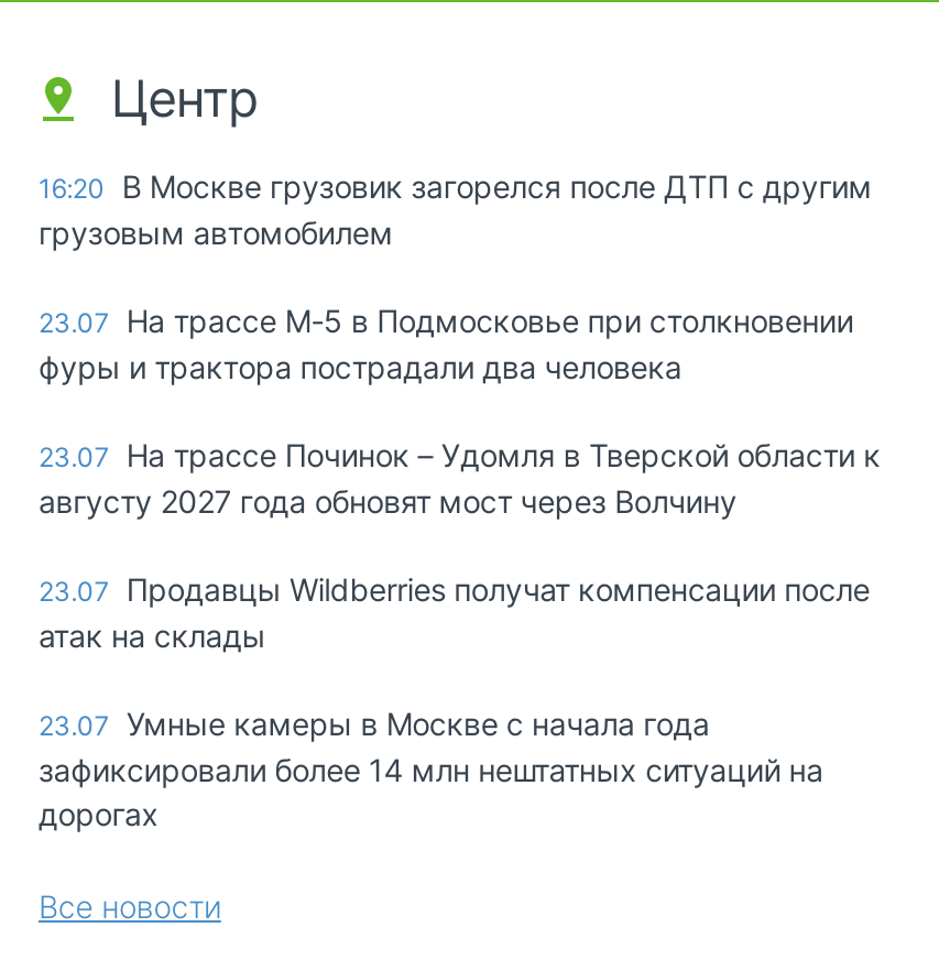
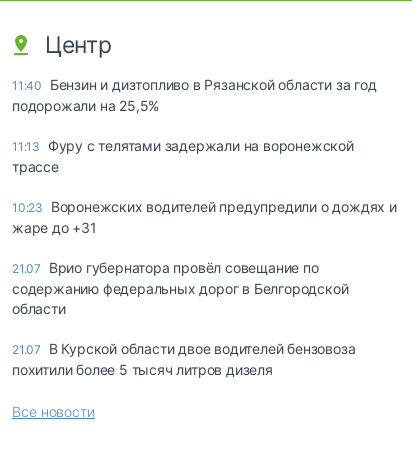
[39,168,872,251] 16:20 В Москве грузовик загорелся после ДТП с другим | грузовым автомобилем -> [12,76,377,114] 11:40 Бензин и дизтопливо в Рязанской области за год | подорожали на 25,5%
[39,302,853,386] 23.07 На трассе М-5 в Подмосковье при столкновении | фуры и трактора пострадали два человека -> [12,137,354,175] 11:13 Фуру с телятами задержали на воронежской | трассе
[39,436,880,520] 23.07 На трассе Починок – Удомля в Тверской области к | августу 2027 года обновят мост через Волчину -> [12,198,397,236] 10:23 Воронежских водителей предупредили о дождях и | жаре до +31
[39,570,870,654] 23.07 Продавцы Wildberries получат компенсации после | атак на склады -> [12,259,348,317] 21.07 Врио губернатора провёл совещание по | содержанию федеральных дорог в Белгородской | области
[39,705,823,833] 23.07 Умные камеры в Москве с начала года | зафиксировали более 14 млн нештатных ситуаций на | дорогах -> [12,340,355,378] 21.07 В Курской области двое водителей бензовоза | похитили более 5 тысяч литров дизеля

